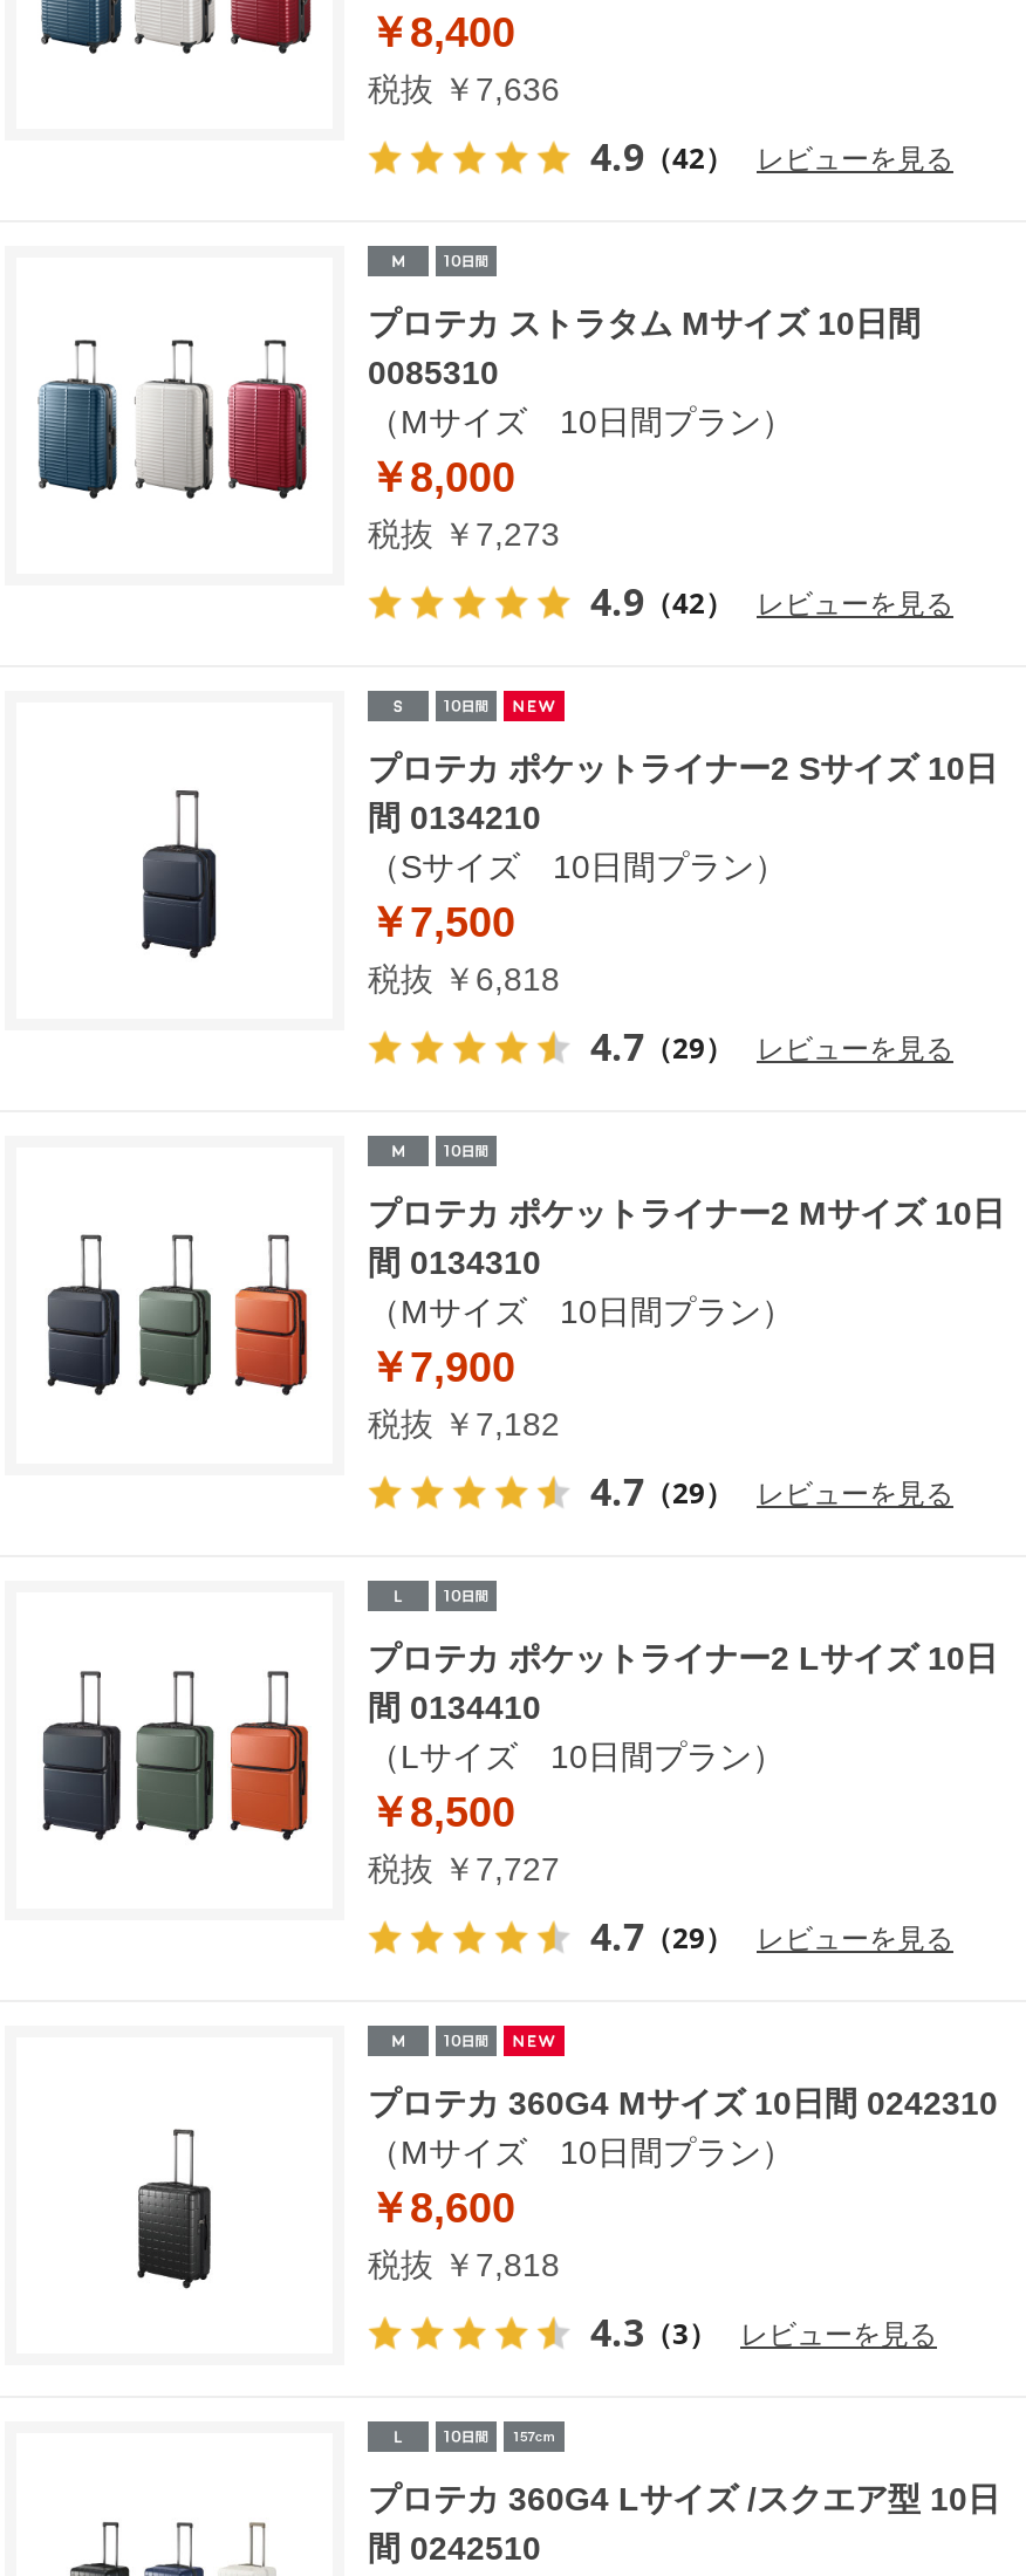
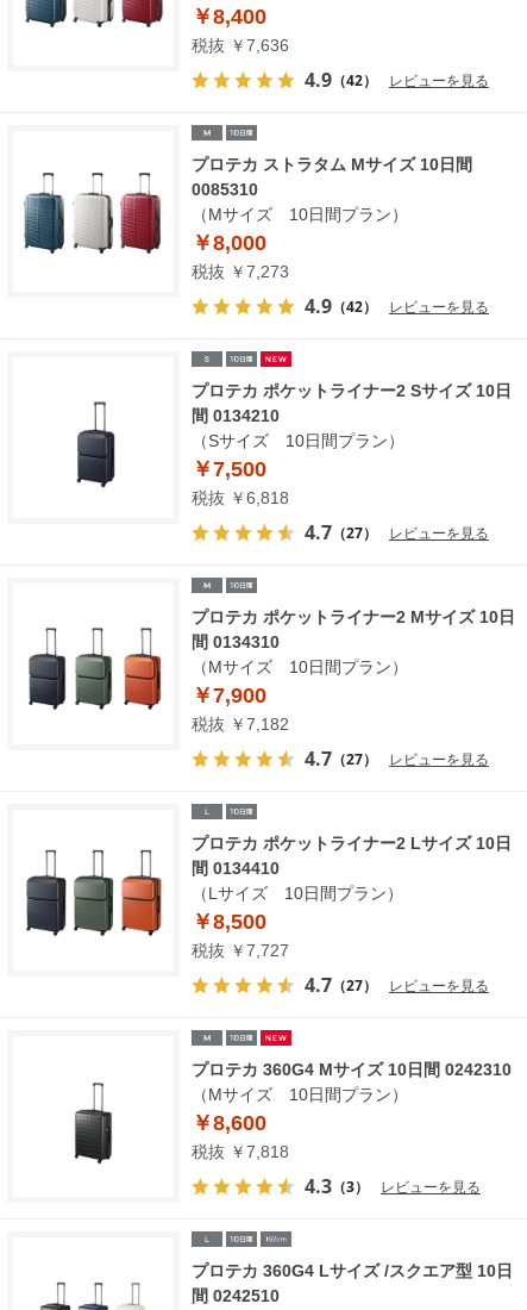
[590,1020,953,1071] 4.7（29） レビューを見る -> [305,519,489,545] 4.7（27） レビューを見る
[590,1465,953,1516] 4.7（29） レビューを見る -> [305,745,489,771] 4.7（27） レビューを見る
[590,1910,953,1961] 4.7（29） レビューを見る -> [305,971,489,997] 4.7（27） レビューを見る

